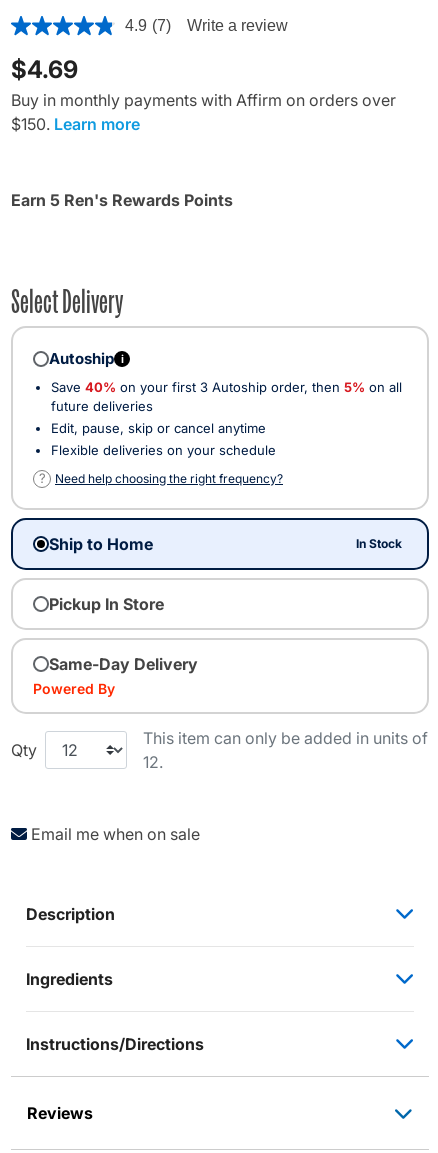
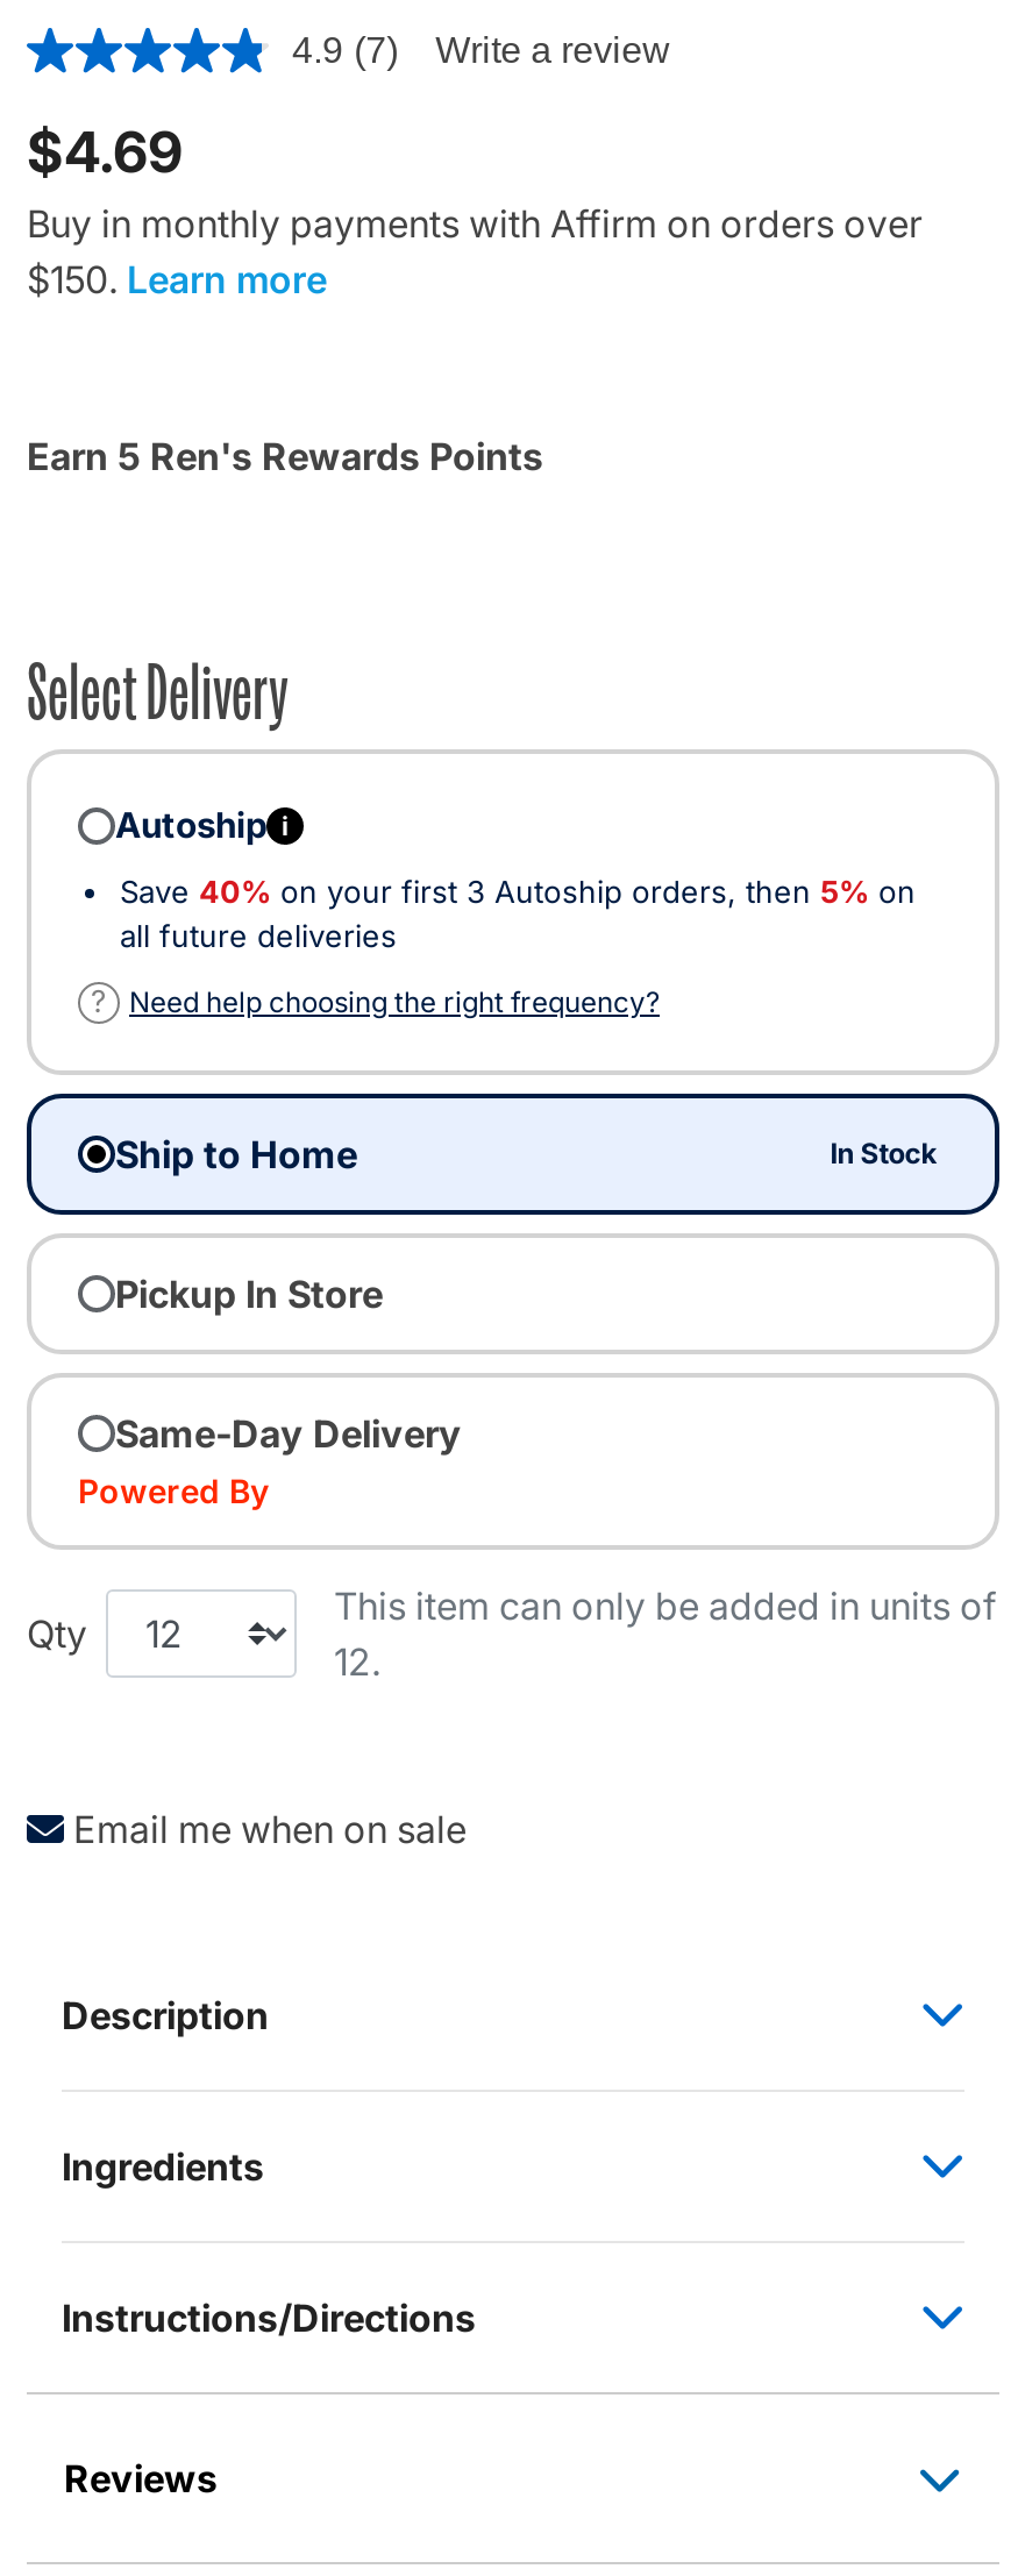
[51,378,402,457] Save 40% on your first 3 Autoship order, then 5% on all | future deliveries | Edit, pause, skip or cancel anytime | Flexible deliveries on your schedule -> [120,871,916,953] Save 40% on your first 3 Autoship orders, then 5% on | all future deliveries

